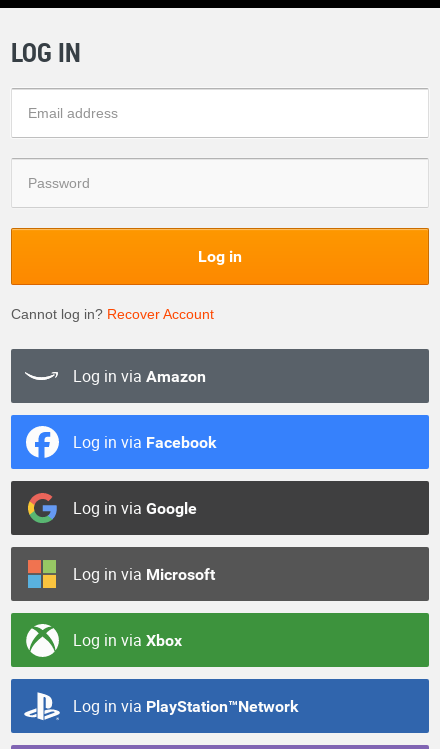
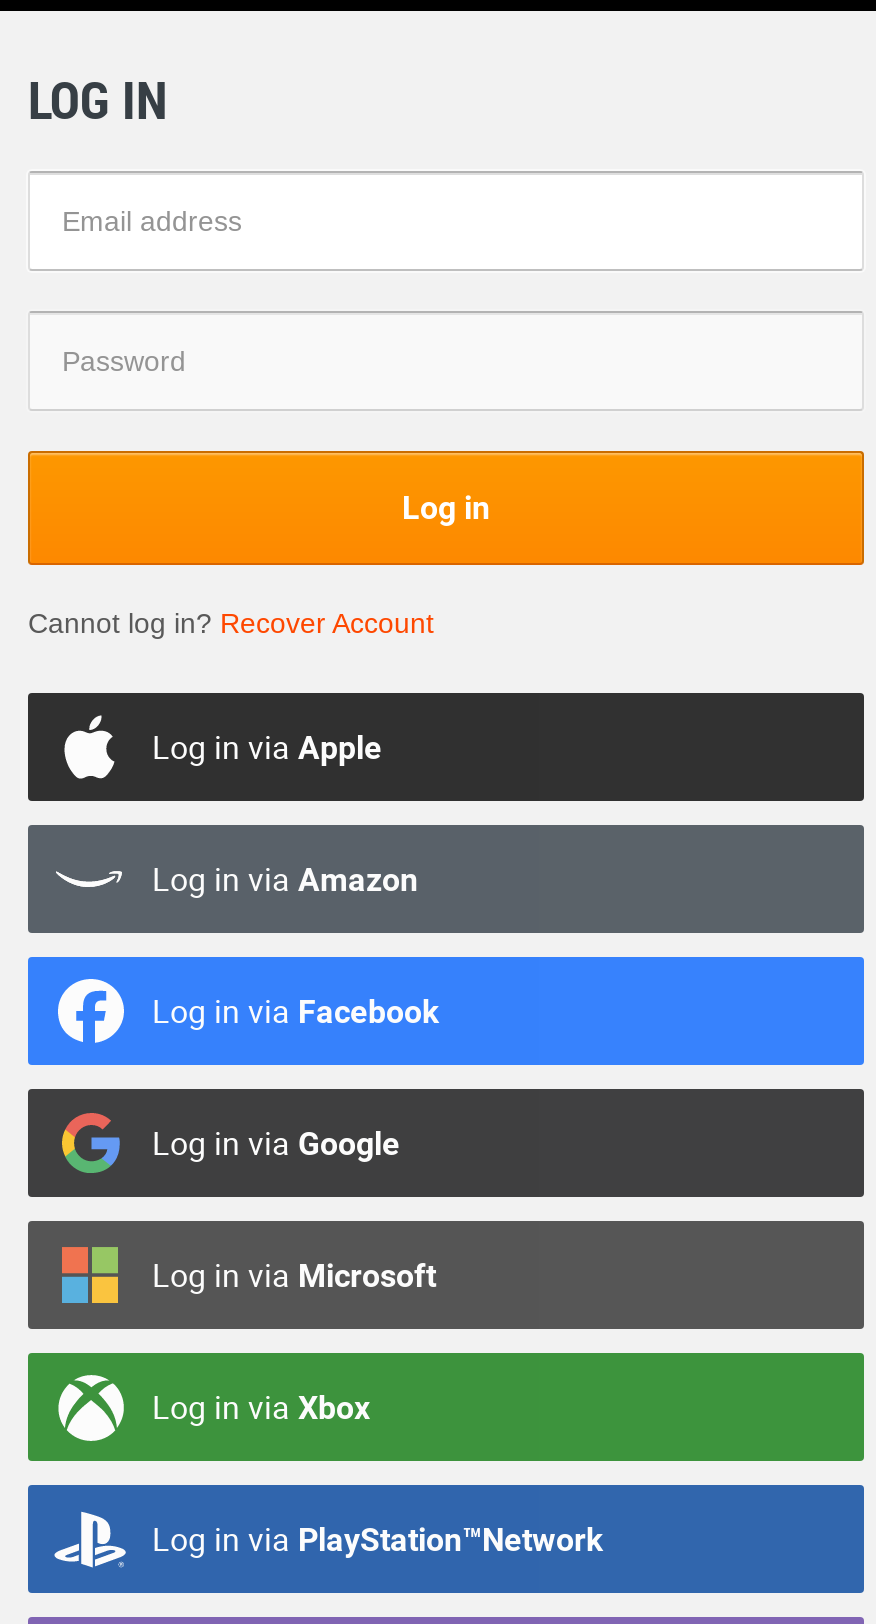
none -> [152,724,382,768] Log in via Apple

